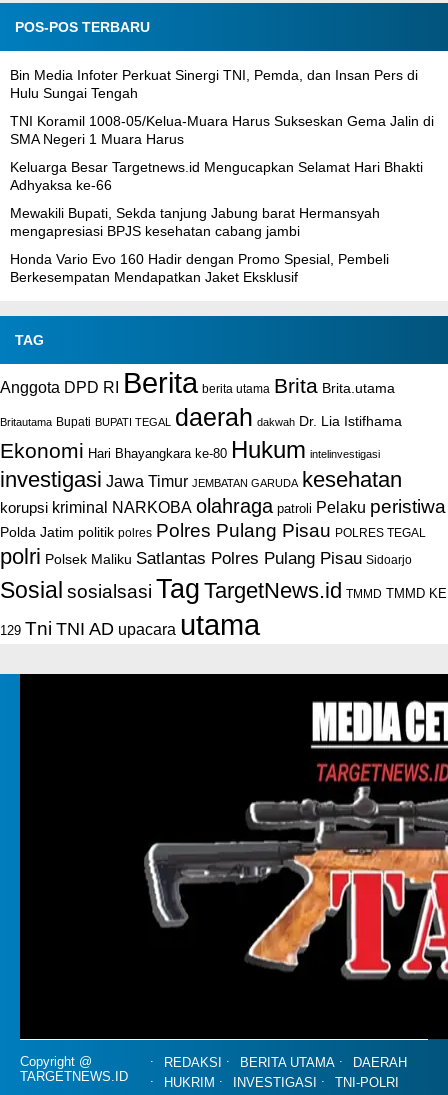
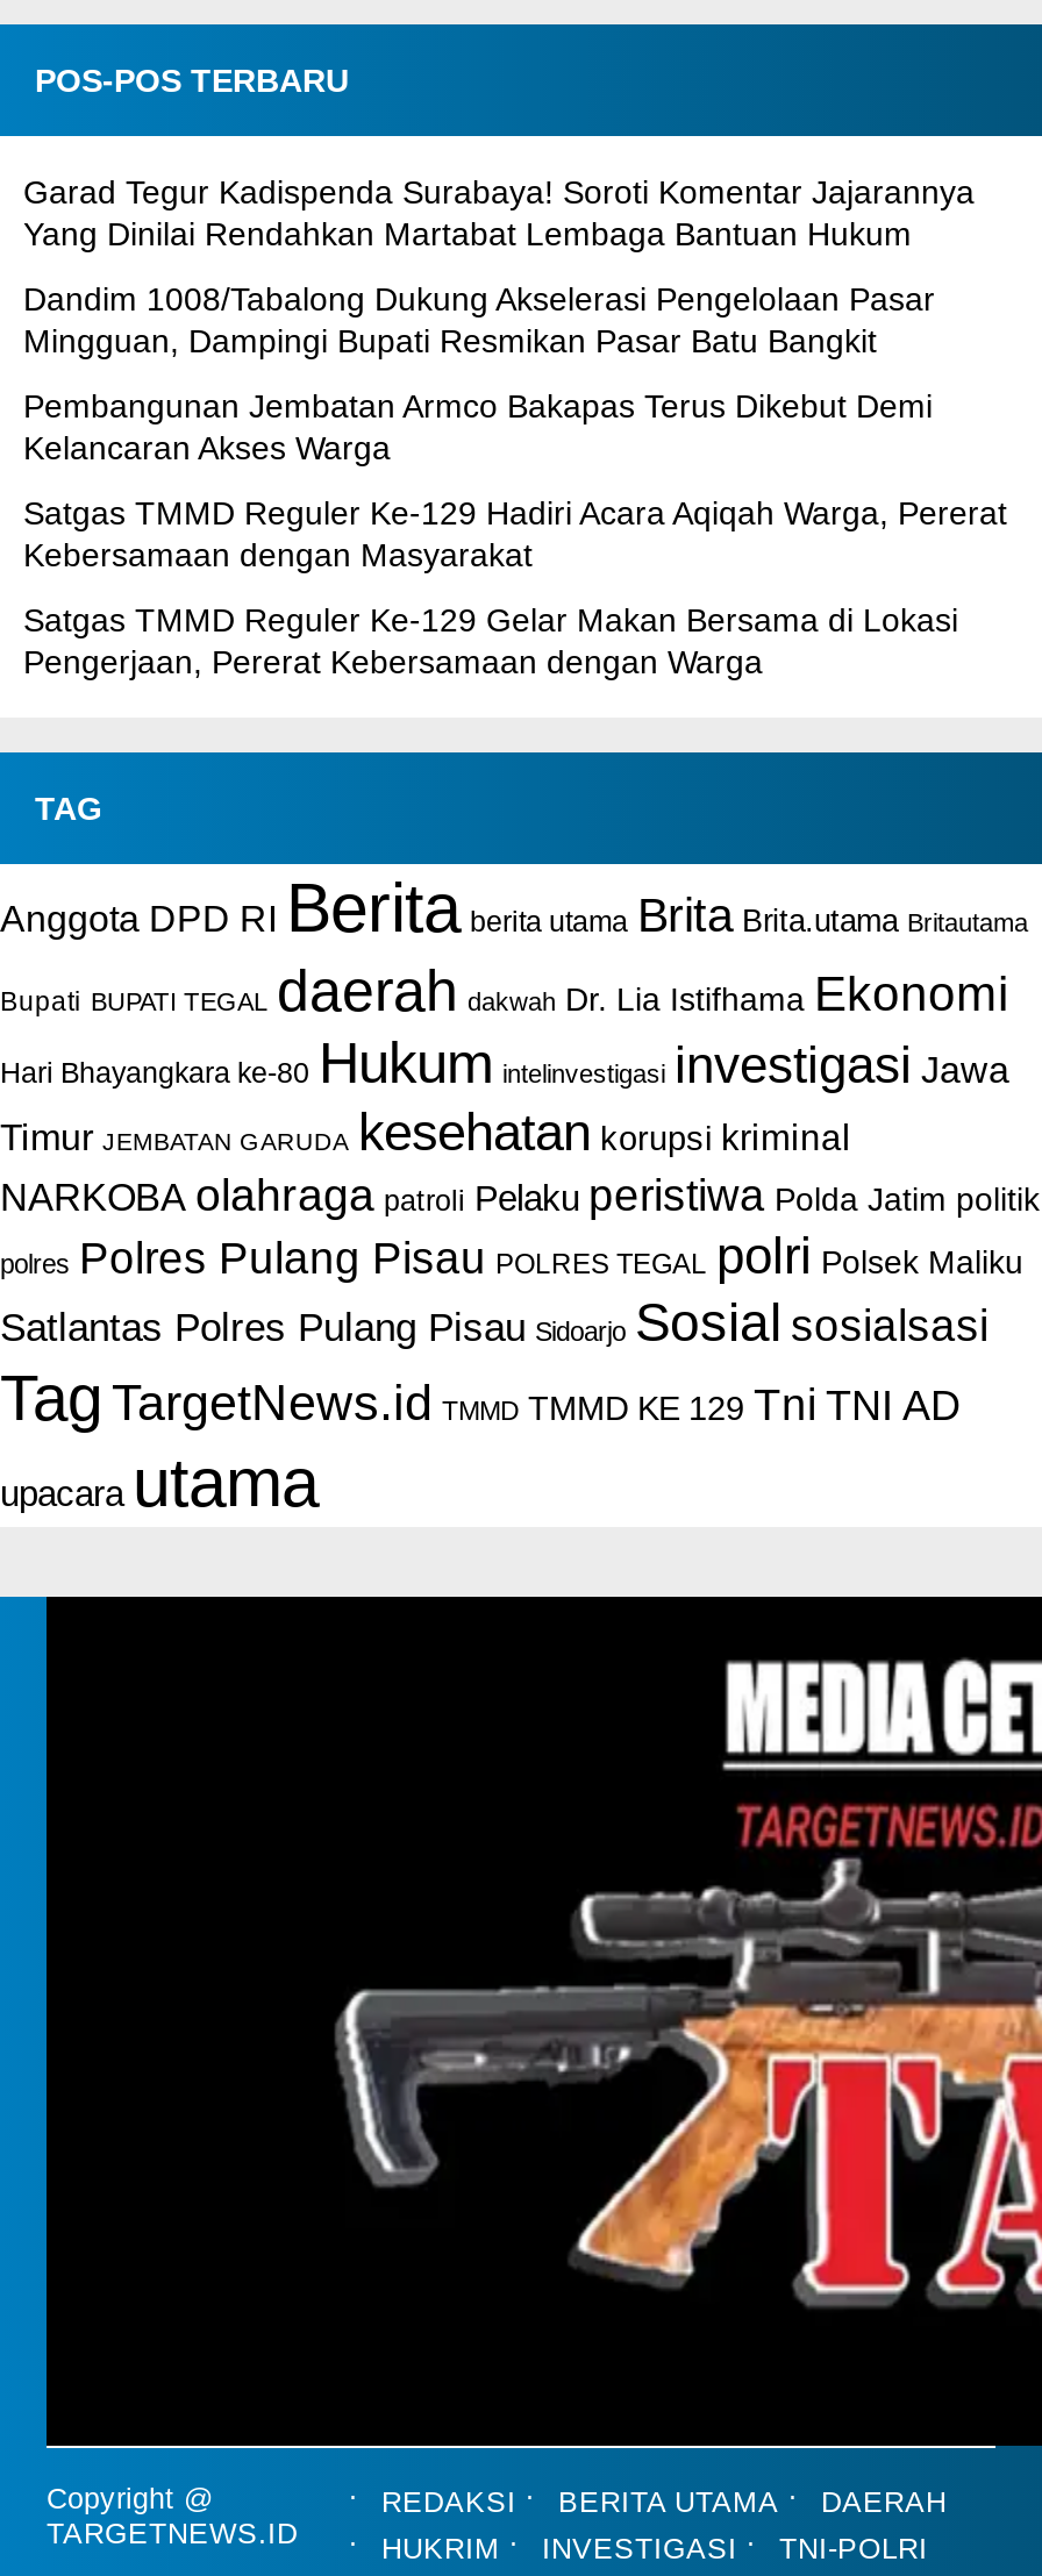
[10,67,418,101] Bin Media Infoter Perkuat Sinergi TNI, Pemda, dan Insan Pers di | Hulu Sungai Tengah -> [23,172,975,251] Garad Tegur Kadispenda Surabaya! Soroti Komentar Jajarannya | Yang Dinilai Rendahkan Martabat Lembaga Bantuan Hukum
[10,113,434,147] TNI Koramil 1008-05/Kelua-Muara Harus Sukseskan Gema Jalin di | SMA Negeri 1 Muara Harus -> [23,279,935,358] Dandim 1008/Tabalong Dukung Akselerasi Pengelolaan Pasar | Mingguan, Dampingi Bupati Resmikan Pasar Batu Bangkit
[10,159,423,193] Keluarga Besar Targetnews.id Mengucapkan Selamat Hari Bhakti | Adhyaksa ke-66 -> [23,386,933,465] Pembangunan Jembatan Armco Bakapas Terus Dikebut Demi | Kelancaran Akses Warga
[10,205,380,239] Mewakili Bupati, Sekda tanjung Jabung barat Hermansyah | mengapresiasi BPJS kesehatan cabang jambi -> [23,493,1007,572] Satgas TMMD Reguler Ke-129 Hadiri Acara Aqiqah Warga, Pererat | Kebersamaan dengan Masyarakat
[10,251,389,285] Honda Vario Evo 160 Hadir dengan Promo Spesial, Pembeli | Berkesempatan Mendapatkan Jaket Eksklusif -> [23,600,958,679] Satgas TMMD Reguler Ke-129 Gelar Makan Bersama di Lokasi | Pengerjaan, Pererat Kebersamaan dengan Warga

